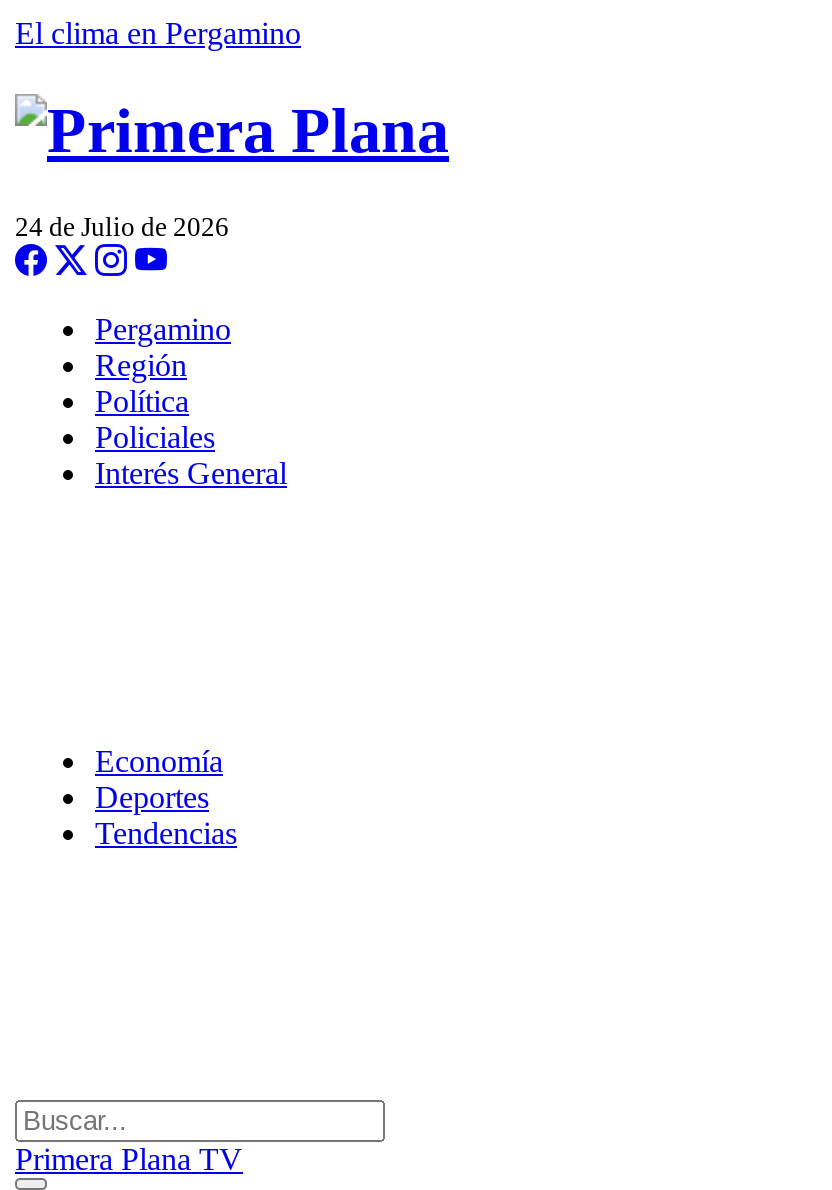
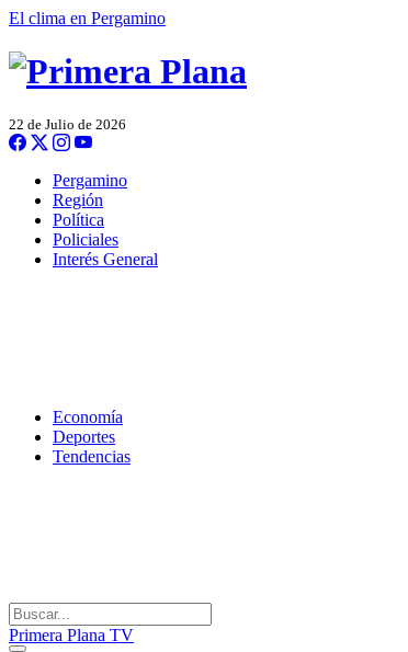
[15,212,229,242] 24 de Julio de 2026 -> [9,116,126,132] 22 de Julio de 2026

